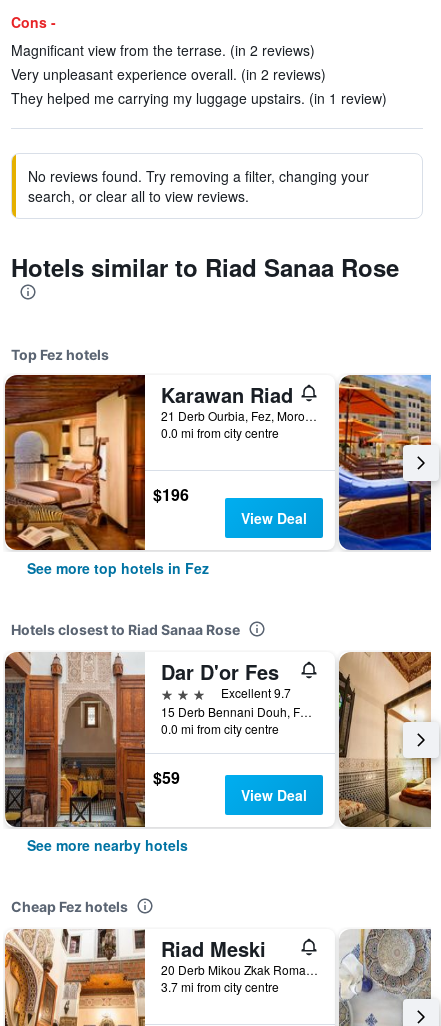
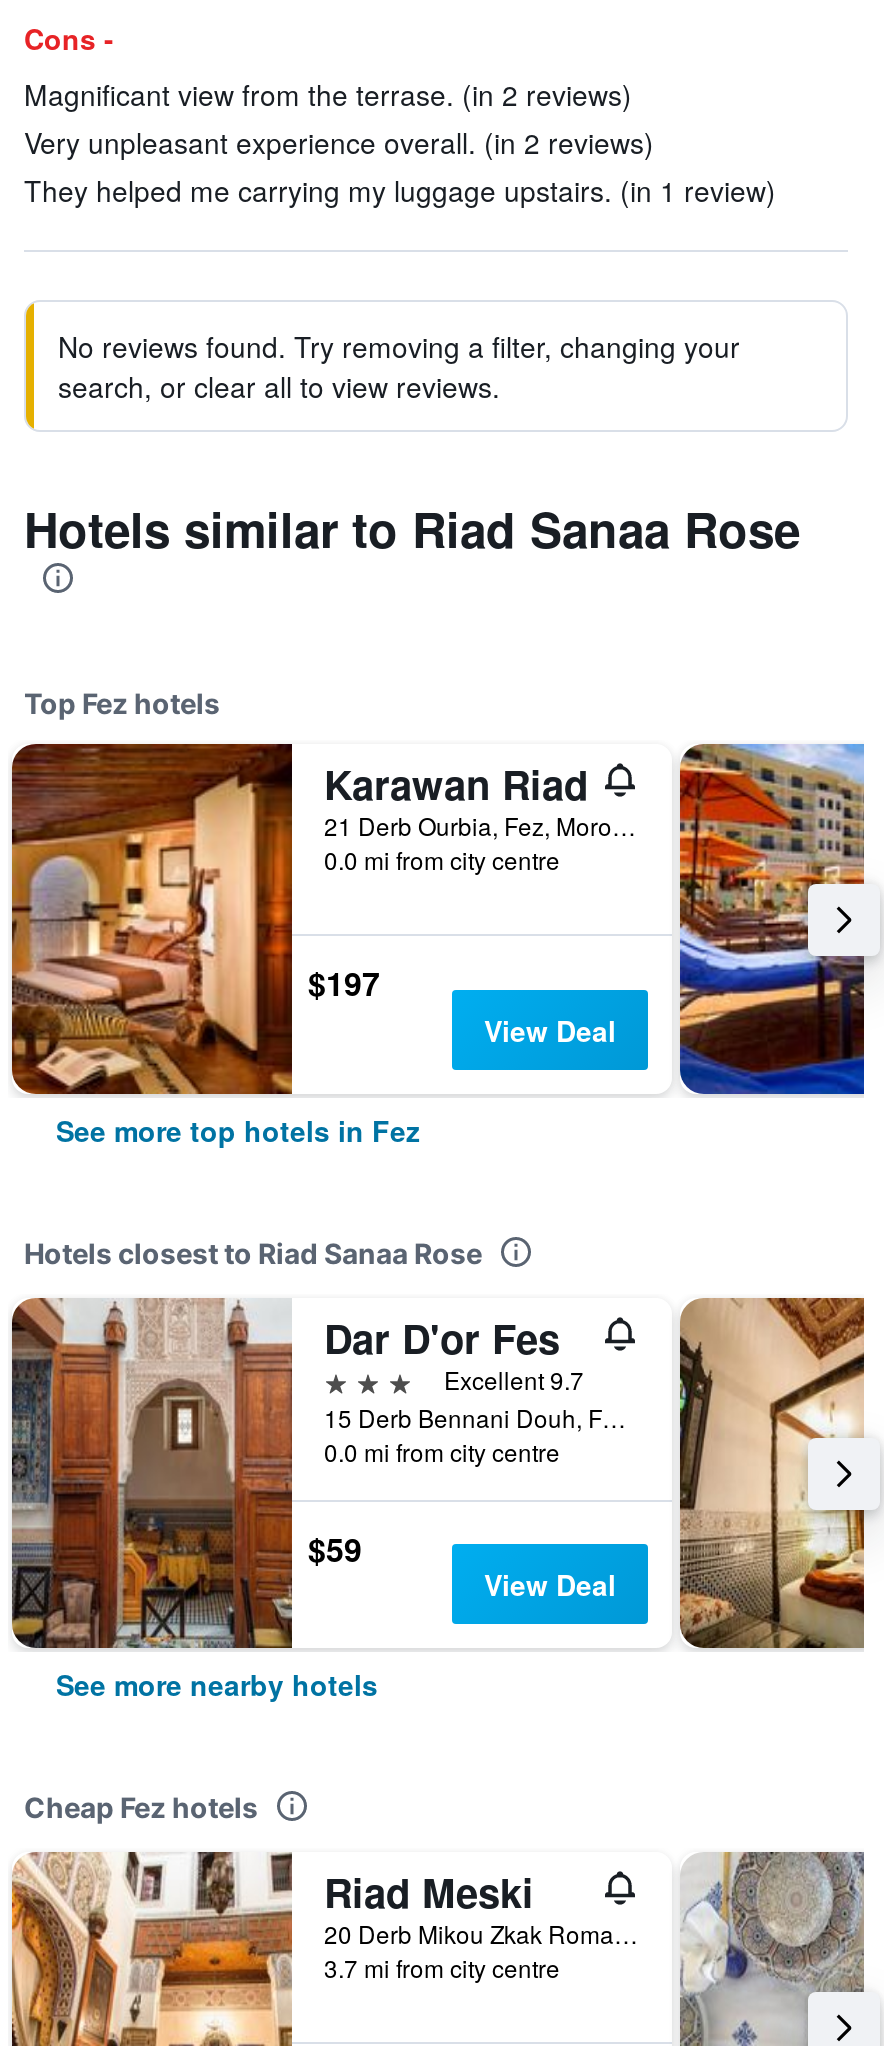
[153,483,189,506] $196 -> [308,960,380,1006] $197

